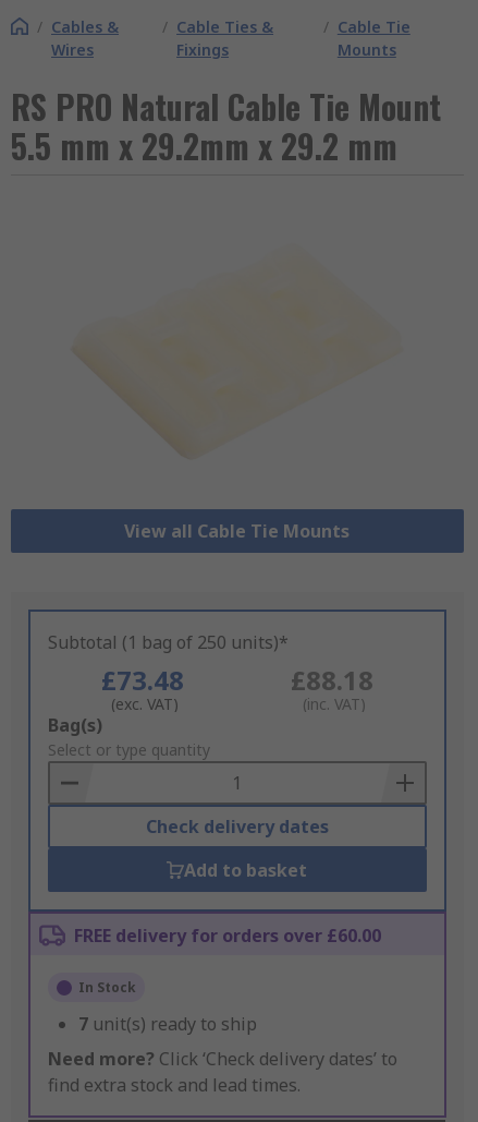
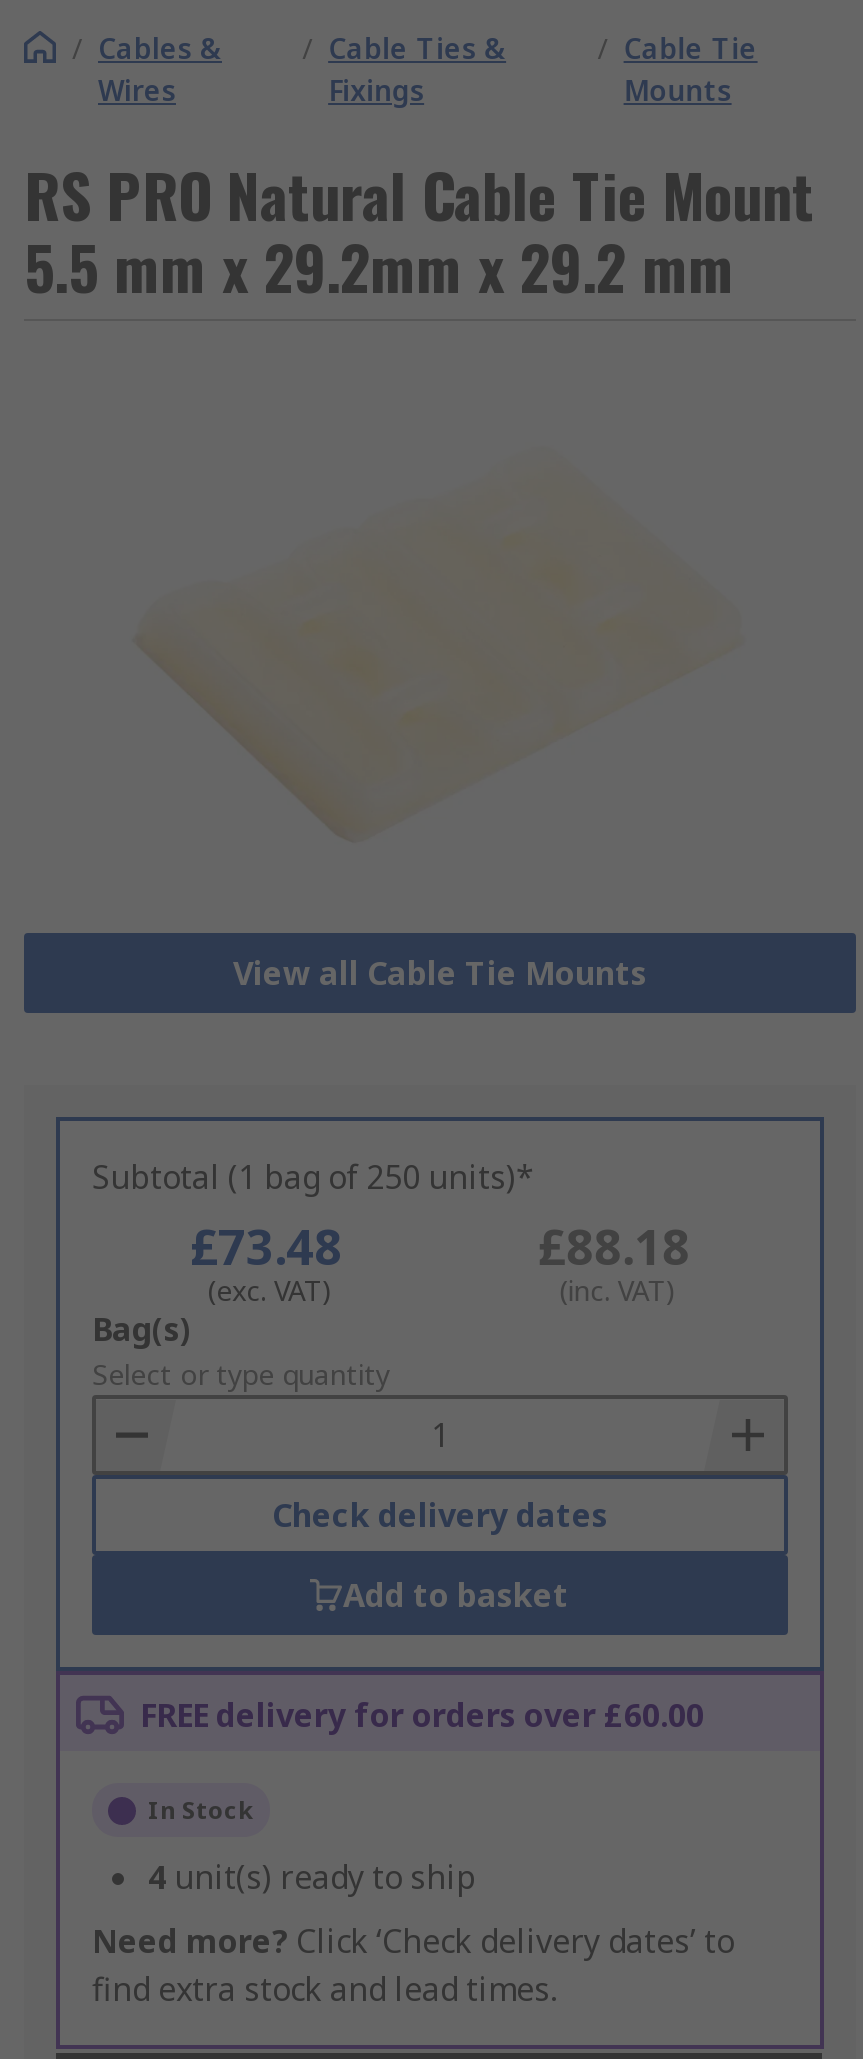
[78,1012,257,1036] 7 unit(s) ready to ship -> [148,1856,476,1900] 4 unit(s) ready to ship

